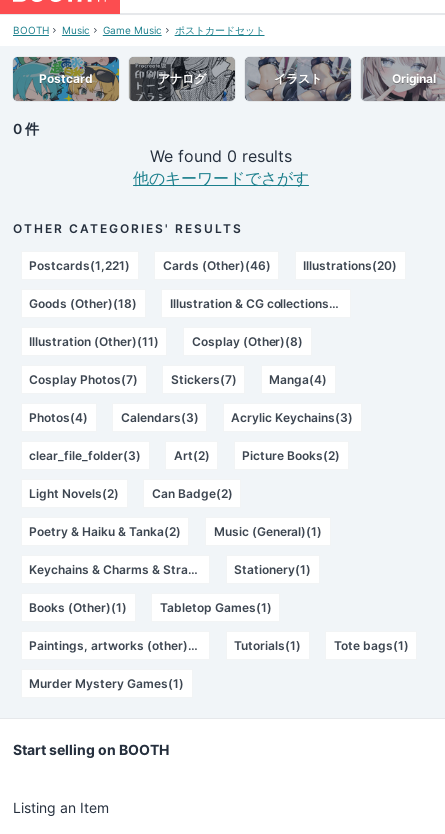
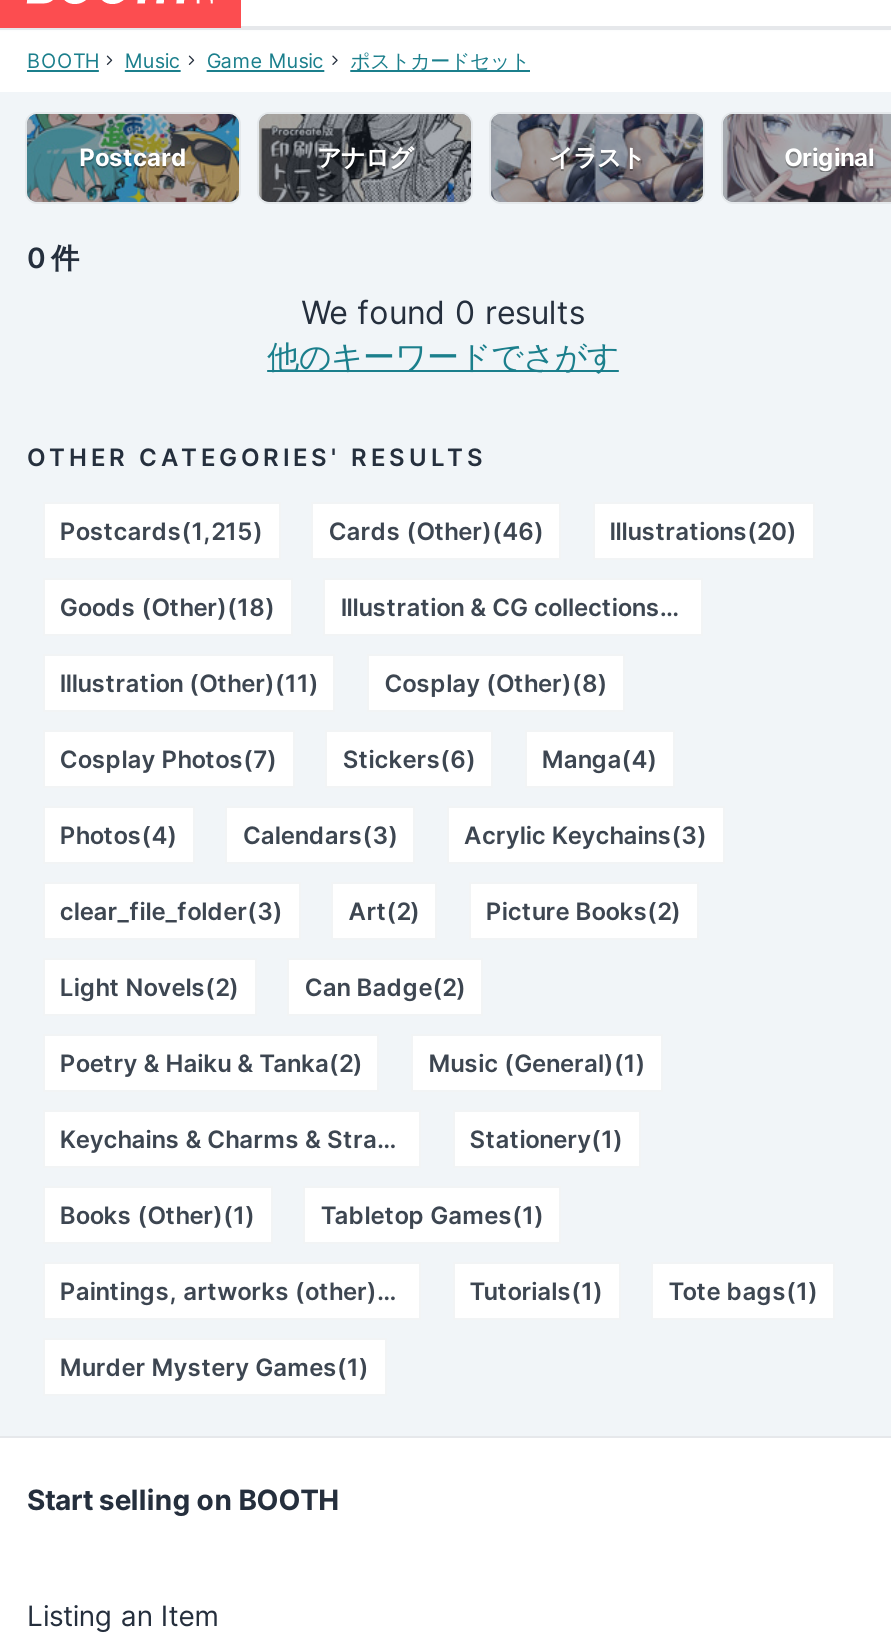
[29,258,130,273] Postcards(1,221) -> [60,516,263,546] Postcards(1,215)
[171,372,237,387] Stickers(7) -> [343,744,476,774] Stickers(6)

